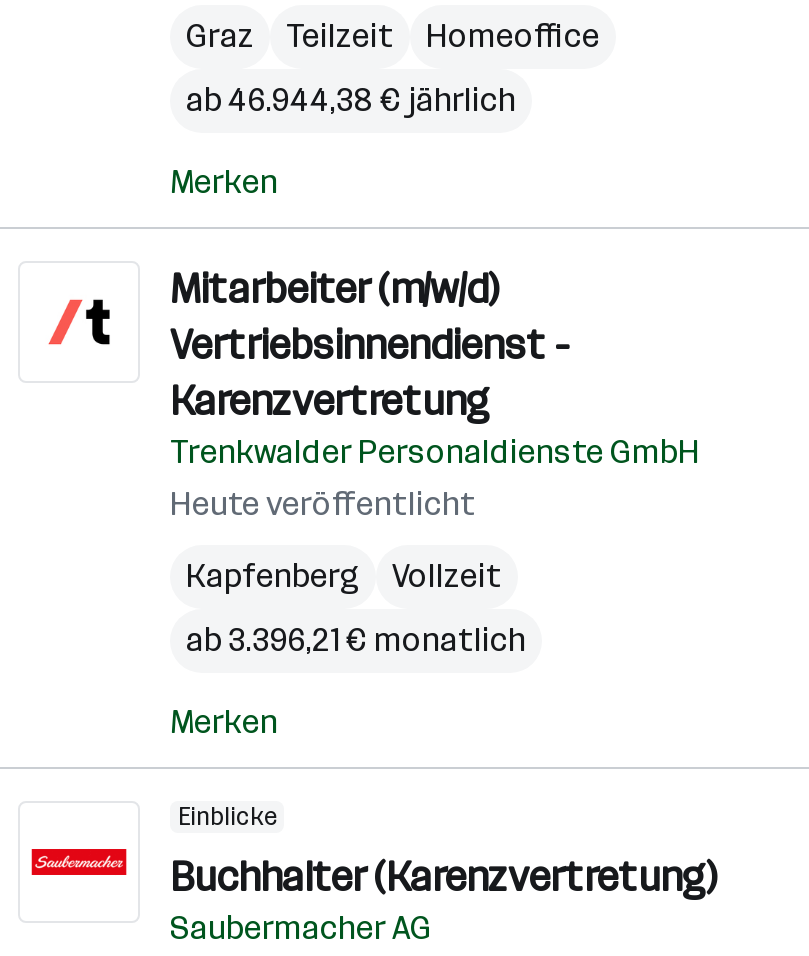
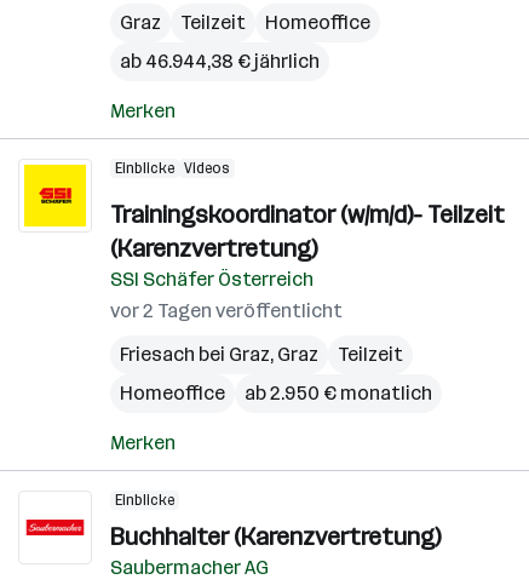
[28,265,700,659] [image] | Mitarbeiter (m/w/d) | Vertriebsinnendienst - | Karenzvertretung | Trenkwalder Personaldienste GmbH | Heute veröffentlicht | Kapfenberg | Vollzeit | ab 3.396,21 € monatlich -> [23,160,505,405] [image] | Einblicke Videos | Trainingskoordinator (w/m/d)- Teilzeit | (Karenzvertretung) | SSI Schäfer Österreich | vor 2 Tagen veröffentlicht | Friesach bei Graz, Graz | Teilzeit | Homeoffice | ab 2.950 € monatlich

